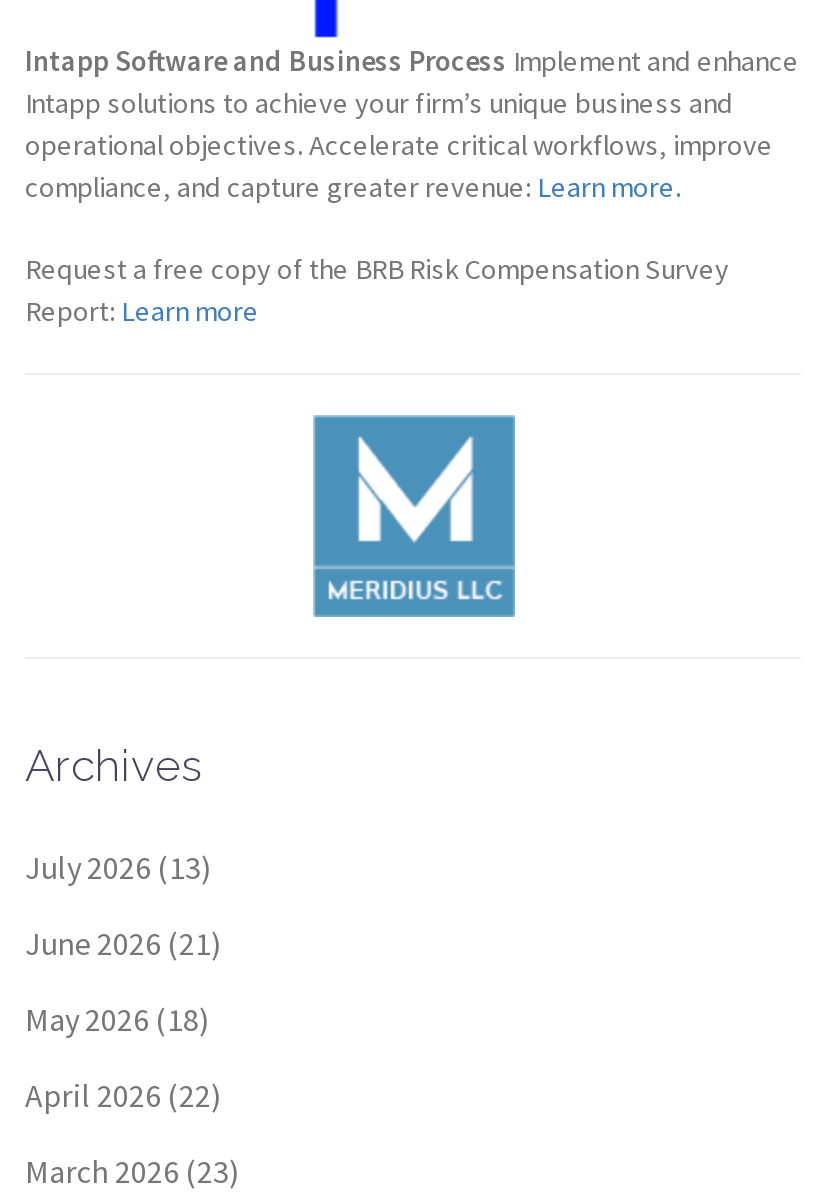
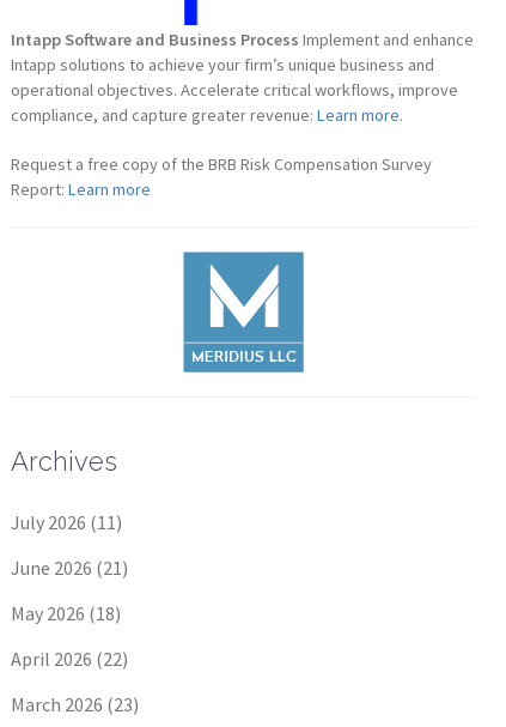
[25,847,211,887] July 2026 (13) -> [11,510,122,534] July 2026 (11)

